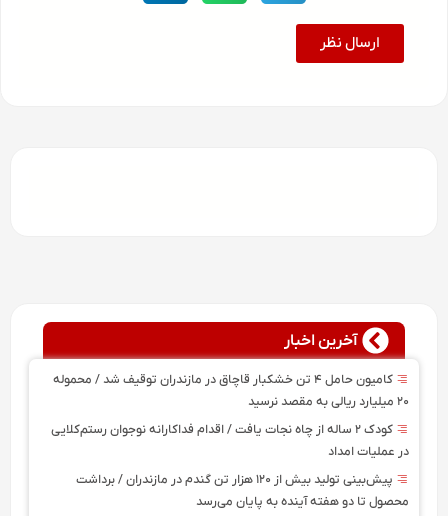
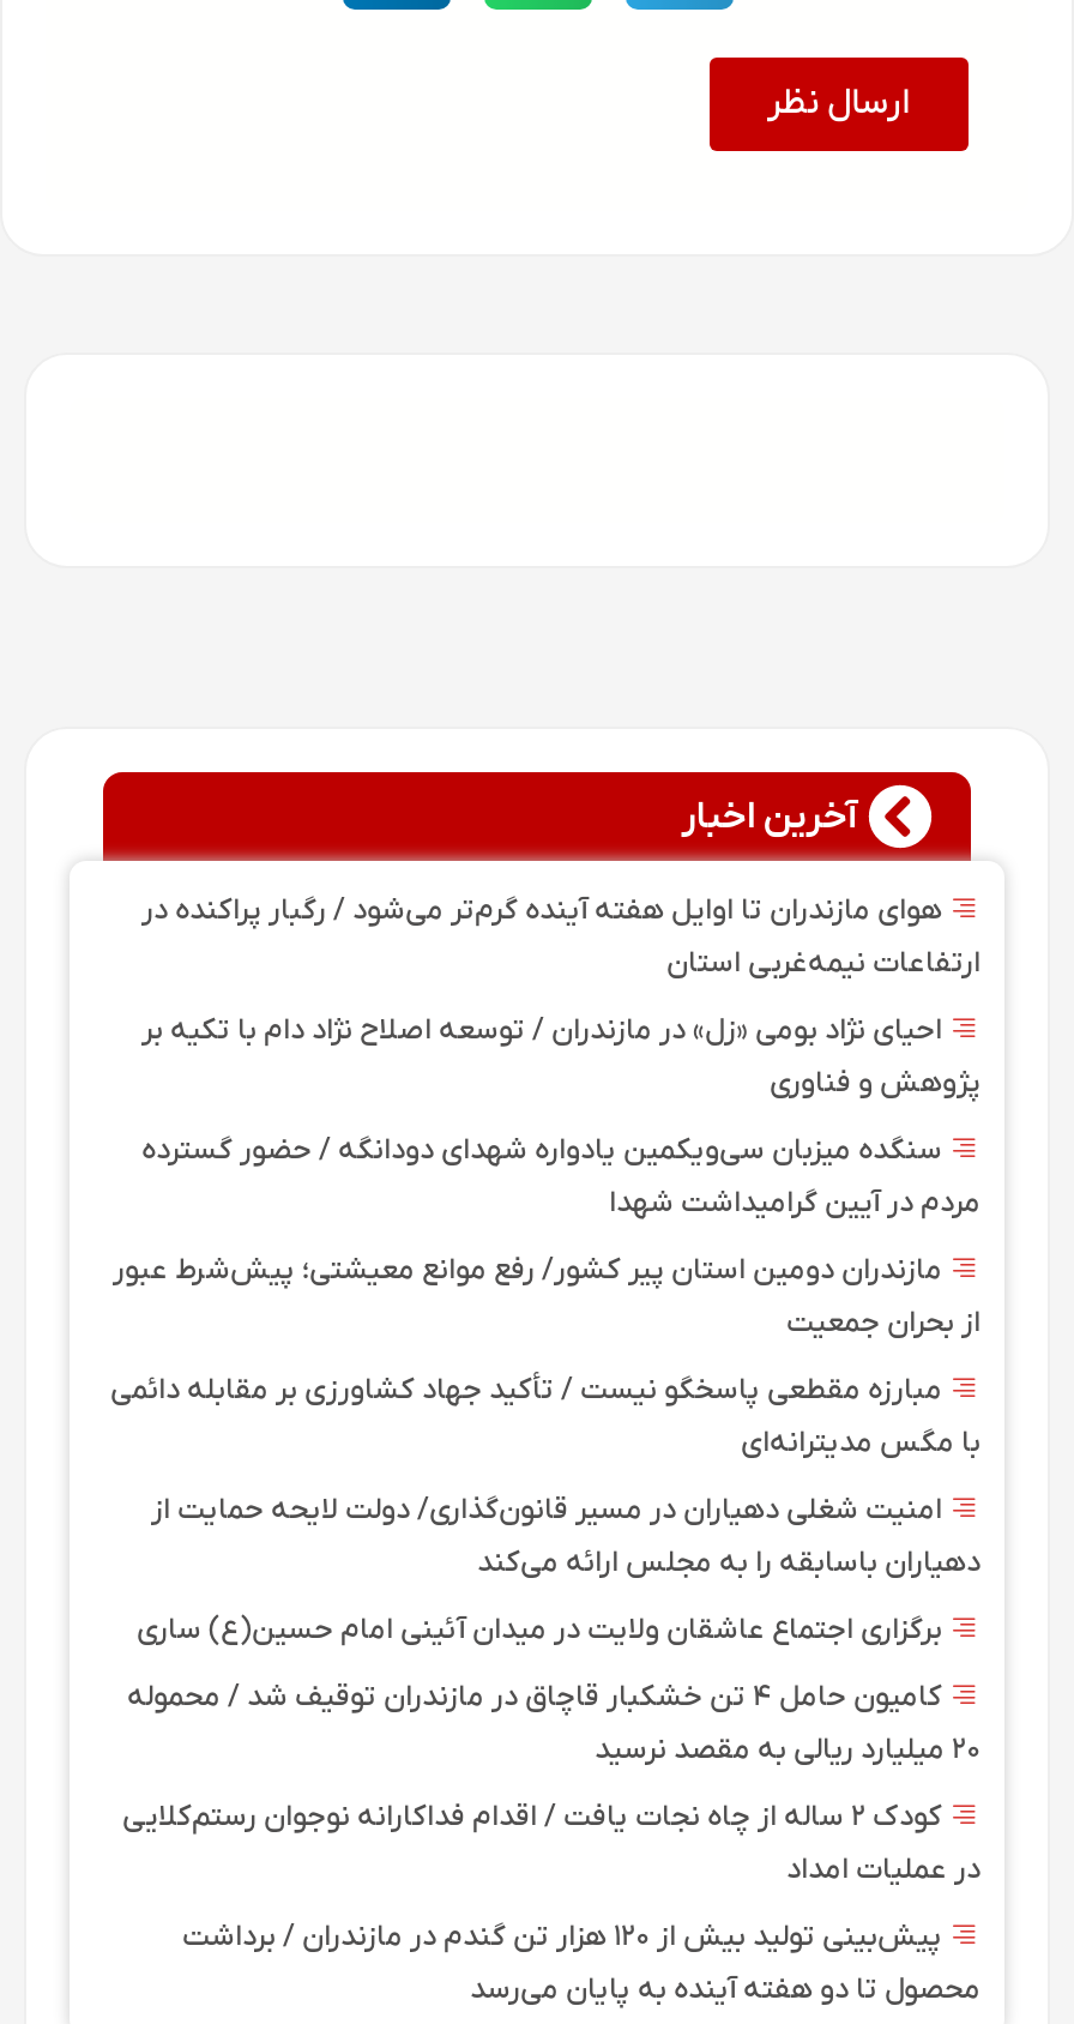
none -> [110,893,981,1651] هوای مازندران تا اوایل هفته آینده گرم‌تر می‌شود / رگبار پراکنده در | ارتفاعات نیمه‌غربی استان | احیای نژاد بومی «زل» در مازندران / توسعه اصلاح نژاد دام با تکیه بر | پژوهش و فناوری | سنگده میزبان سی‌ویکمین یادواره شهدای دودانگه / حضور گسترده | مردم در آیین گرامیداشت شهدا | مازندران دومین استان پیر کشور/ رفع موانع معیشتی؛ پیش‌شرط عبور | از بحران جمعیت | مبارزه مقطعی پاسخگو نیست / تأکید جهاد کشاورزی بر مقابله دائمی | با مگس مدیترانه‌ای | امنیت شغلی دهیاران در مسیر قانون‌گذاری/ دولت لایحه حمایت از | دهیاران باسابقه را به مجلس ارائه می‌کند | برگزاری اجتماع عاشقان ولایت در میدان آئینی امام حسین(ع) ساری

